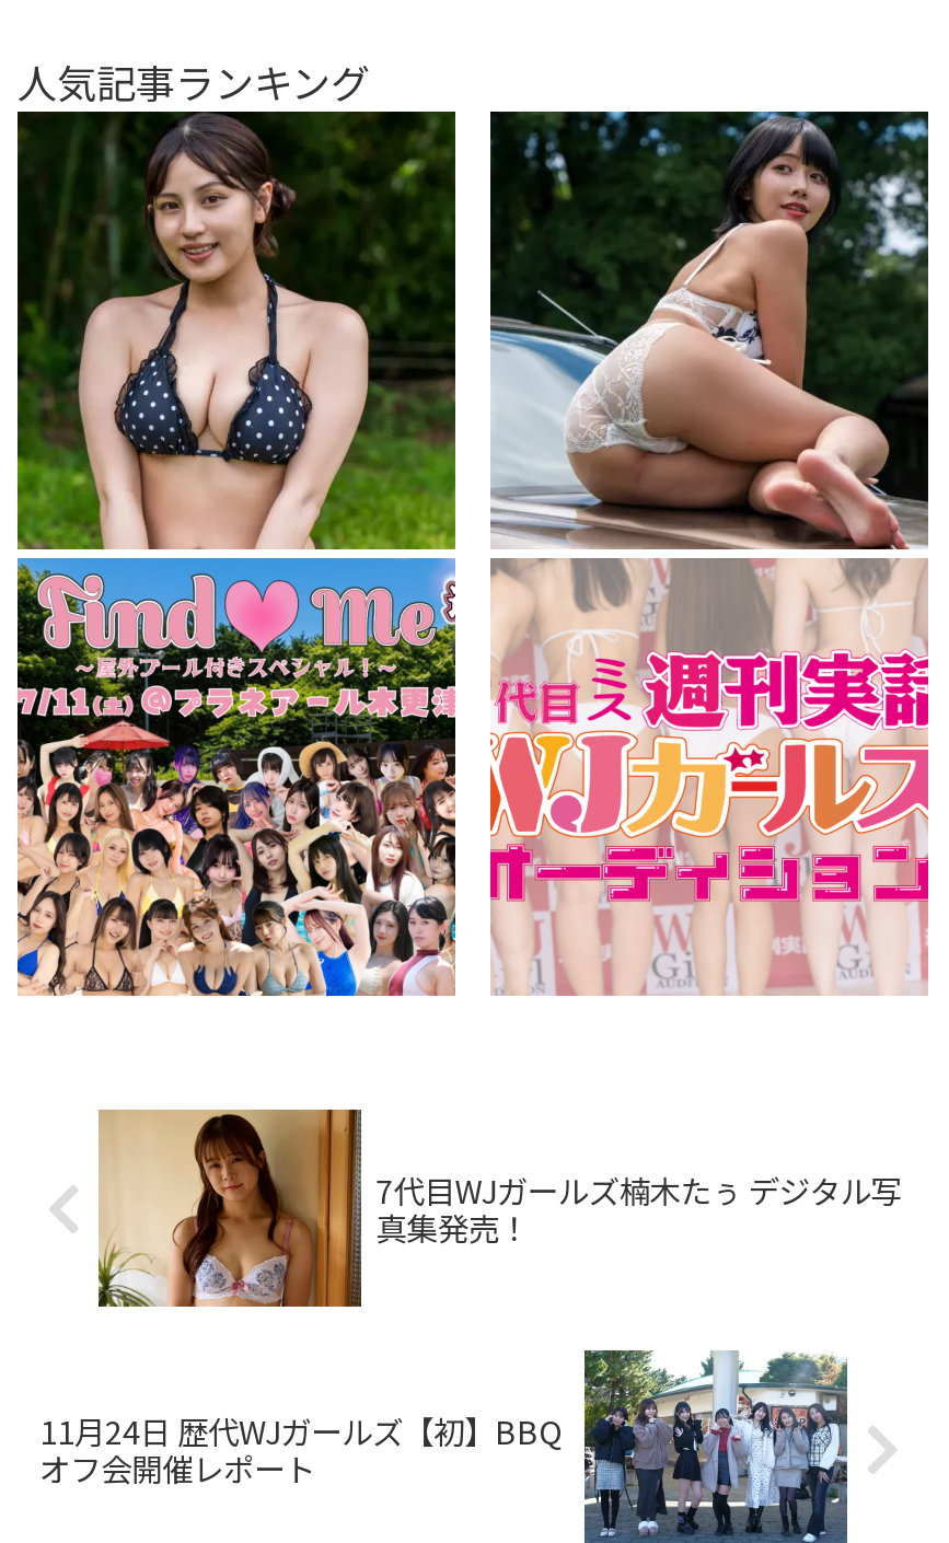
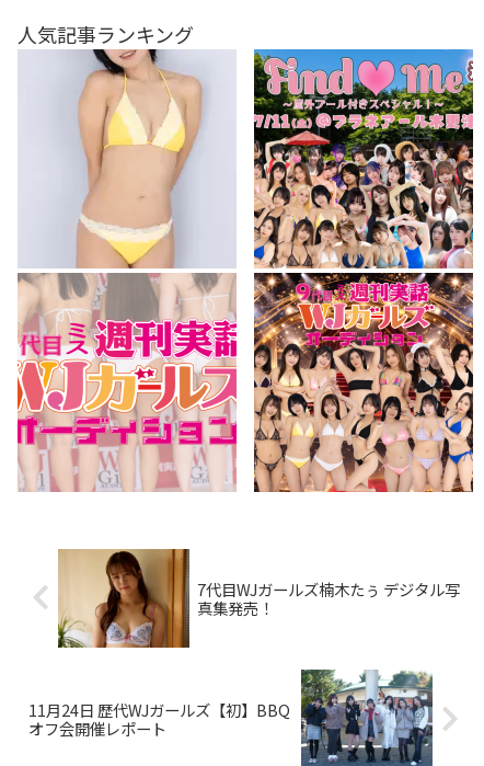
[15,109,458,998] [image] -> [16,49,238,492] [image]
[488,109,930,996] [image] -> [253,48,474,493] [image]

